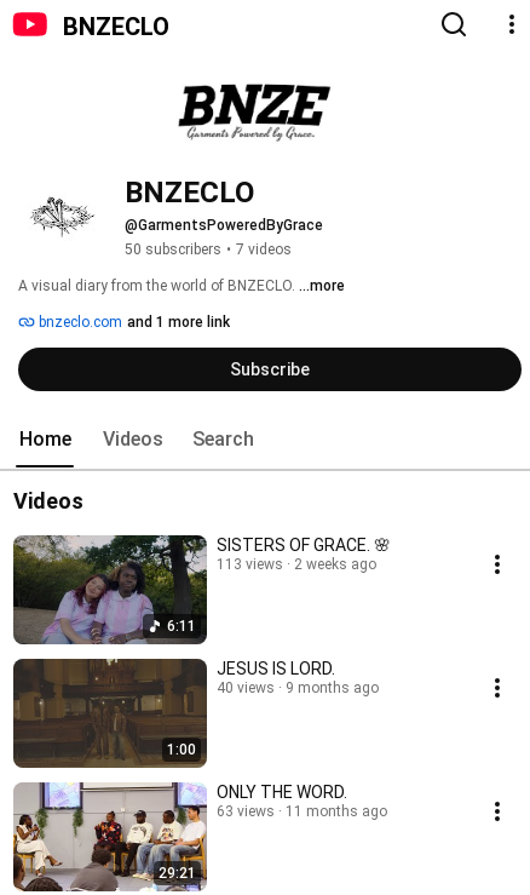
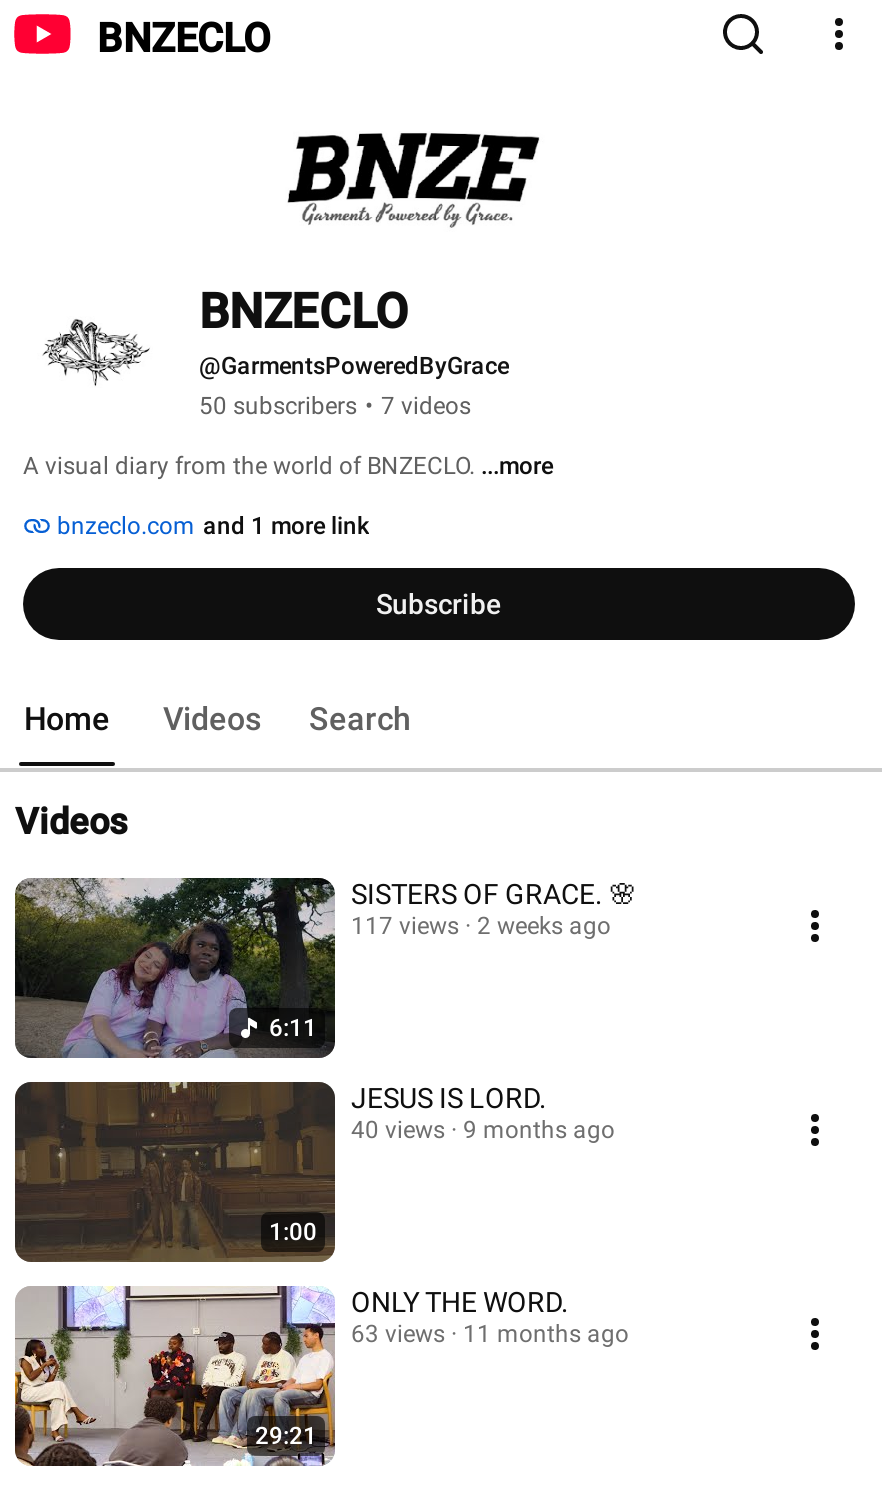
[217,556,376,573] 113 views 2 weeks ago -> [351,912,611,940] 117 views 2 weeks ago

